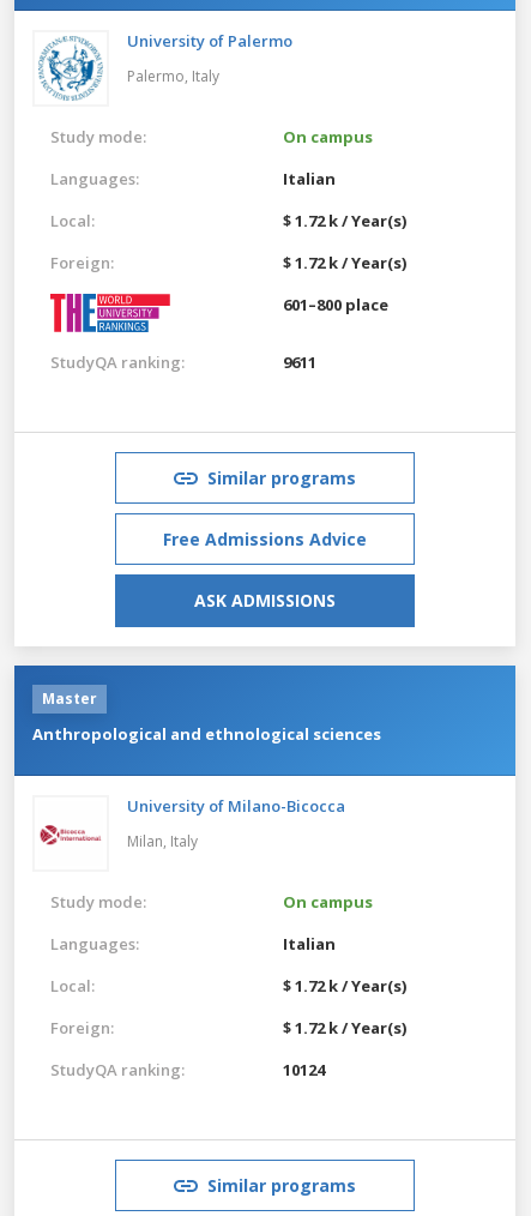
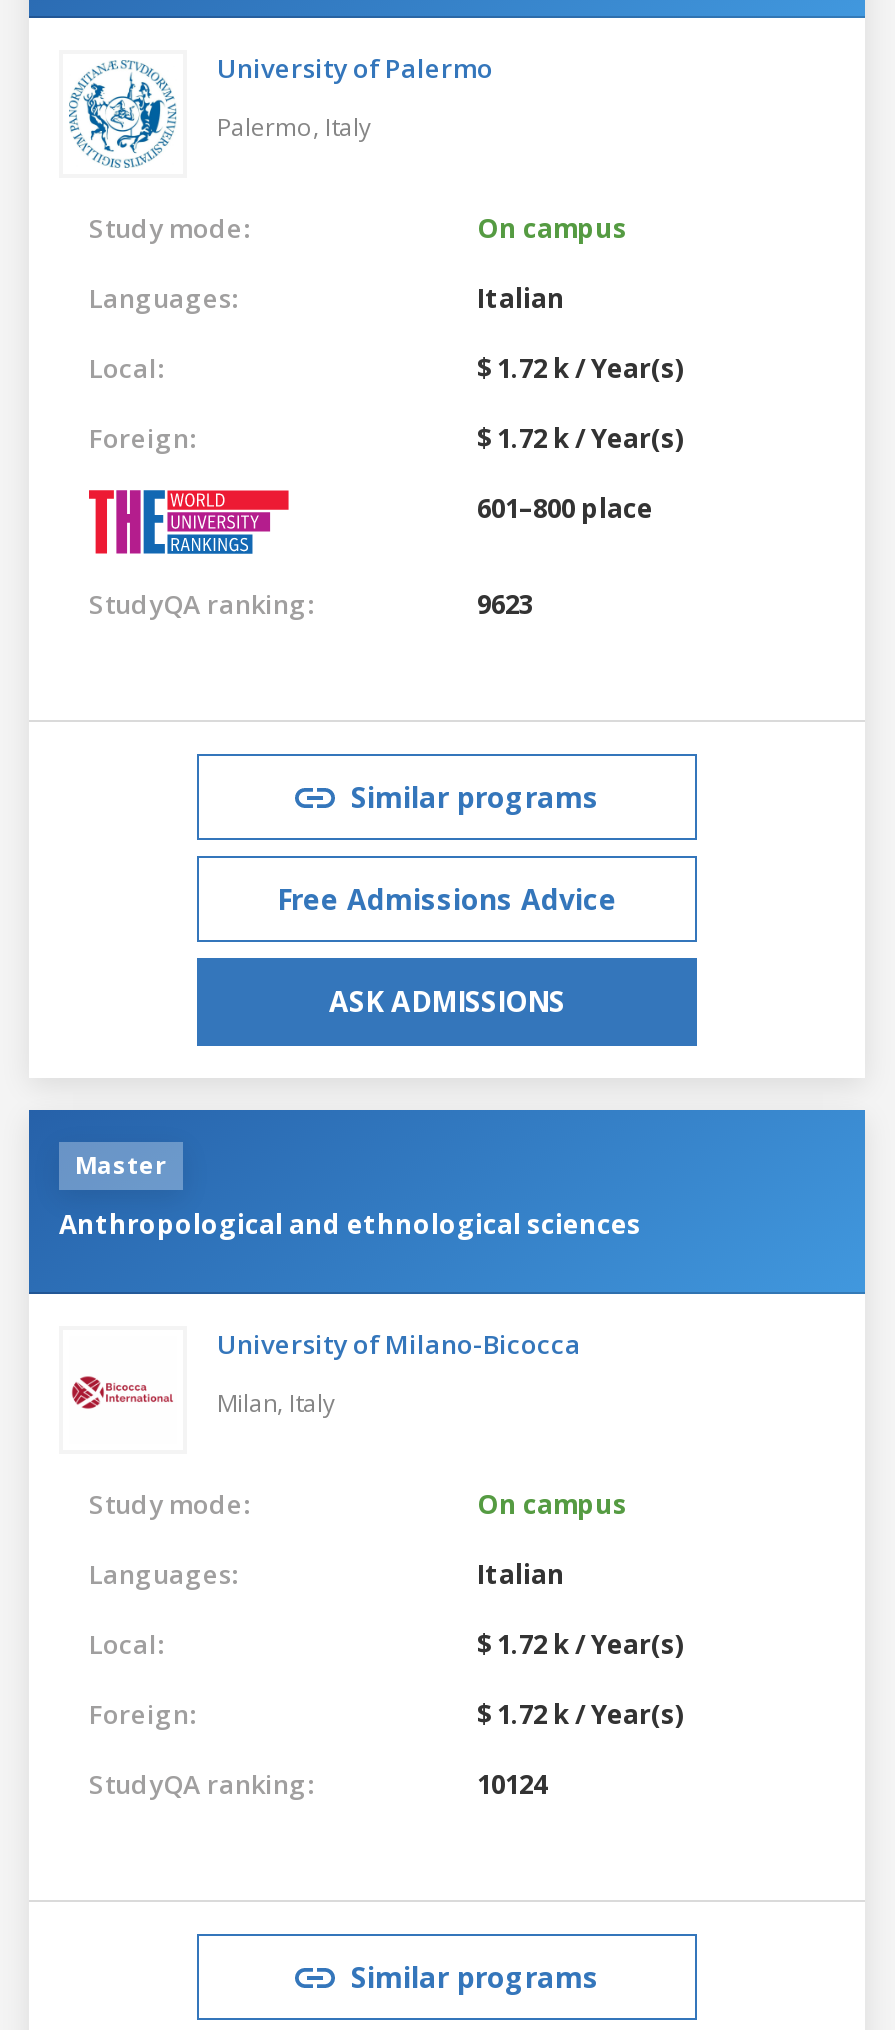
[283,351,316,373] 9611 -> [477,586,533,622] 9623

